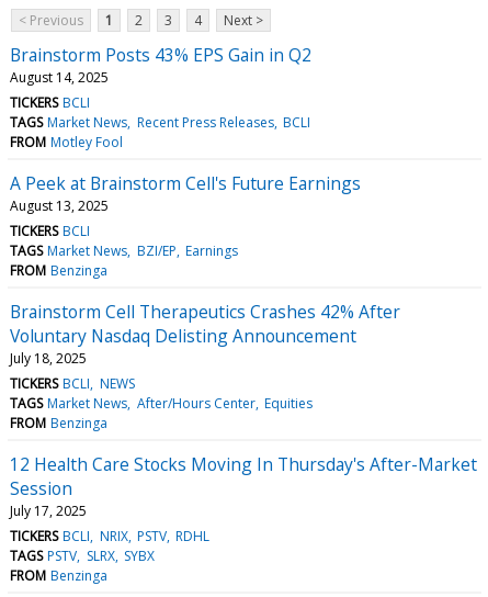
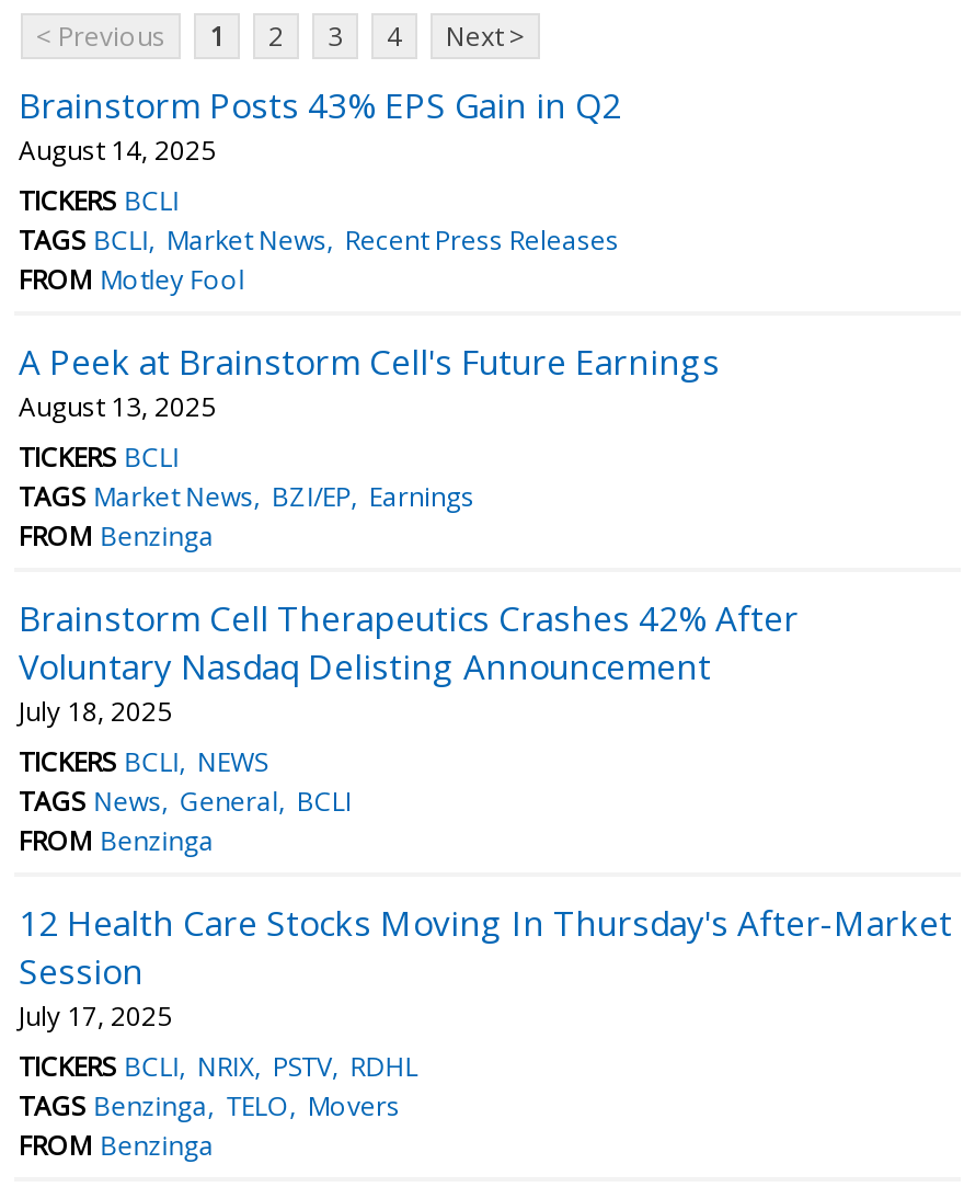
[10,113,310,132] TAGS Market News Recent Press Releases BCLI -> [19,221,619,258] TAGS BCLI Market News Recent Press Releases
[10,394,312,413] TAGS Market News After/Hours Center Equities -> [19,782,351,820] TAGS News General BCLI
[10,546,155,565] TAGS PSTV SLRX SYBX -> [19,1087,400,1124] TAGS Benzinga TELO Movers

